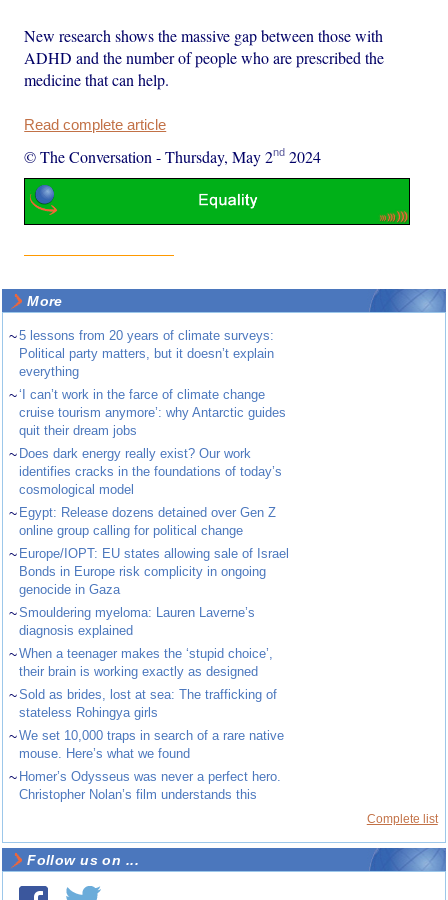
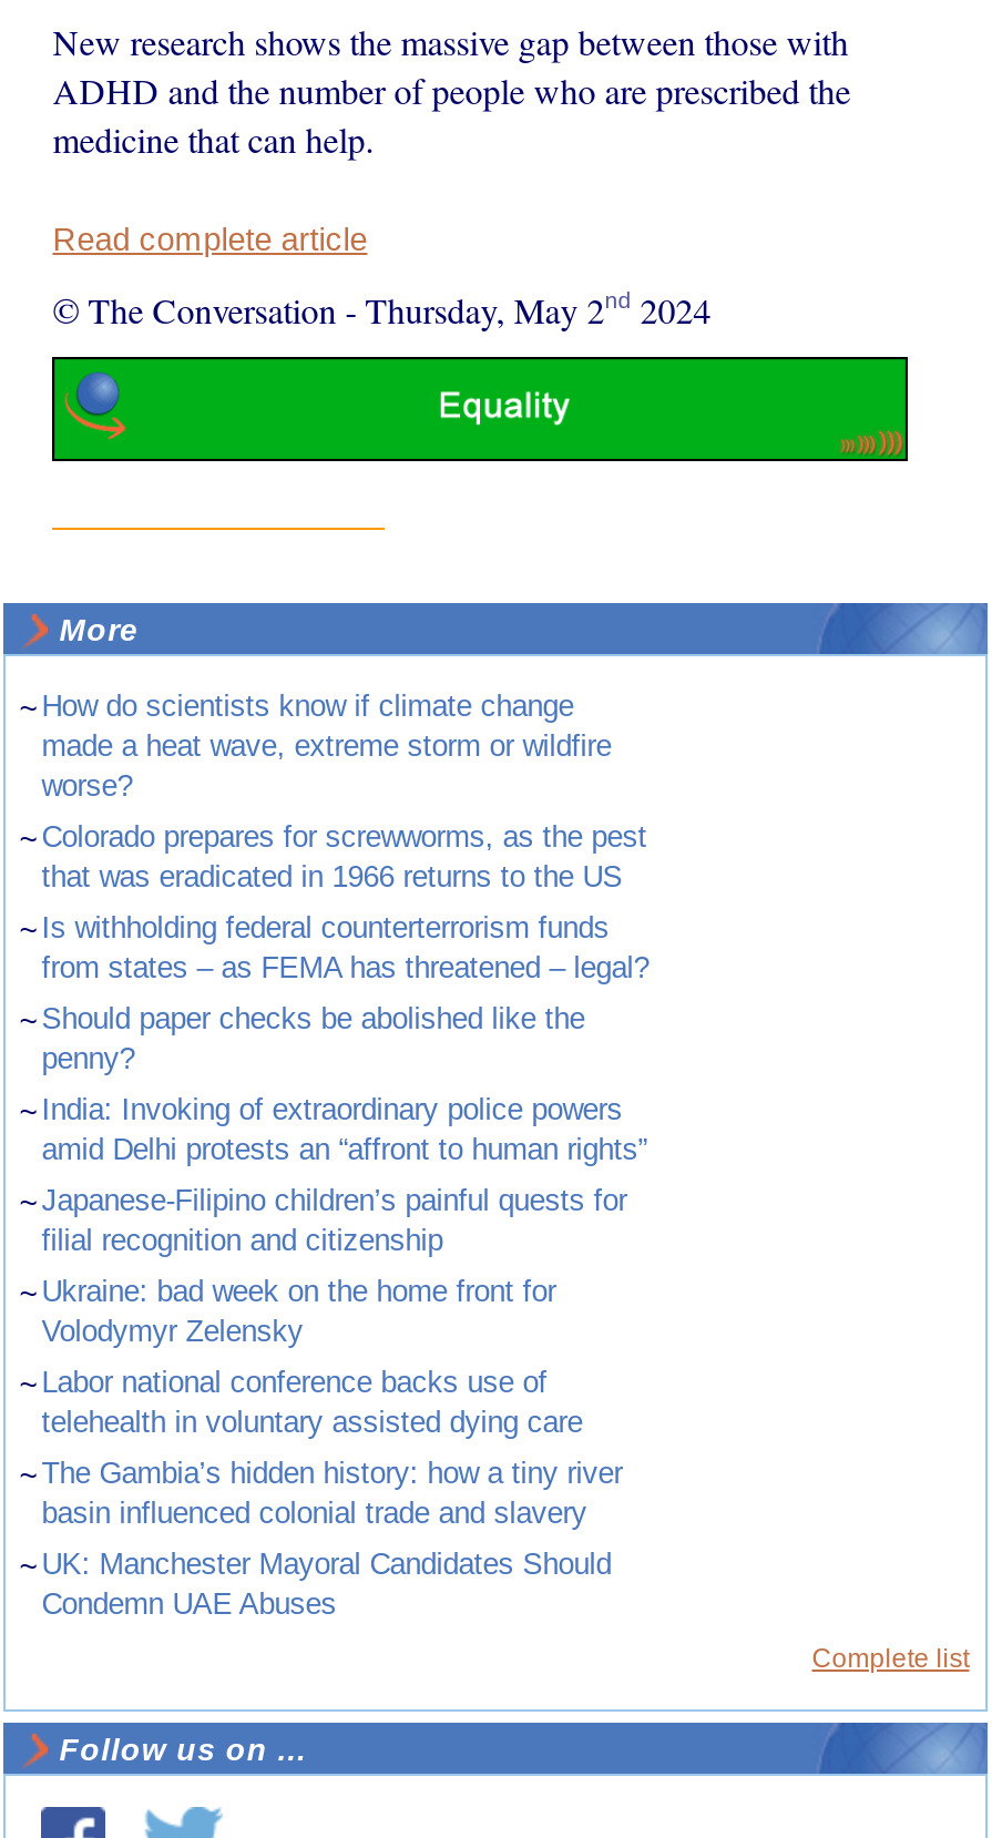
[9,328,274,379] ~ 5 lessons from 20 years of climate surveys: | Political party matters, but it doesn’t explain | everything -> [19,691,611,804] ~ How do scientists know if climate change | made a heat wave, extreme storm or wildfire | worse?
[9,387,286,438] ~ ‘I can’t work in the farce of climate change | cruise tourism anymore’: why Antarctic guides | quit their dream jobs -> [19,821,647,895] ~ Colorado prepares for screwworms, as the pest | that was eradicated in 1966 returns to the US
[9,446,282,497] ~ Does dark energy really exist? Our work | identifies cracks in the foundations of today’s | cosmological model -> [19,912,649,986] ~ Is withholding federal counterterrorism funds | from states – as FEMA has threatened – legal?
[9,505,276,538] ~ Egypt: Release dozens detained over Gen Z | online group calling for political change -> [19,1003,585,1076] ~ Should paper checks be abolished like the | penny?
[9,546,289,597] ~ Europe/IOPT: EU states allowing sale of Israel | Bonds in Europe risk complicity in ongoing | genocide in Gaza -> [19,1094,647,1167] ~ India: Invoking of extraordinary police powers | amid Delhi protests an “affront to human rights”
[9,605,255,638] ~ Smouldering myeloma: Lauren Laverne’s | diagnosis explained -> [19,1185,627,1258] ~ Japanese-Filipino children’s painful quests for | filial recognition and citizenship
[9,646,273,679] ~ When a teenager makes the ‘stupid choice’, | their brain is working exactly as designed -> [19,1276,556,1349] ~ Ukraine: bad week on the home front for | Volodymyr Zelensky
[9,687,277,720] ~ Sold as brides, lost at sea: The trafficking of | stateless Rohingya girls -> [19,1367,582,1440] ~ Labor national conference backs use of | telehealth in voluntary assisted dying care
[9,728,284,761] ~ We set 10,000 traps in search of a rare native | mouse. Here’s what we found -> [19,1458,622,1531] ~ The Gambia’s hidden history: how a tiny river | basin influenced colonial trade and slavery
[9,769,281,802] ~ Homer’s Odysseus was never a perfect hero. | Christopher Nolan’s film understands this -> [19,1549,611,1622] ~ UK: Manchester Mayoral Candidates Should | Condemn UAE Abuses

